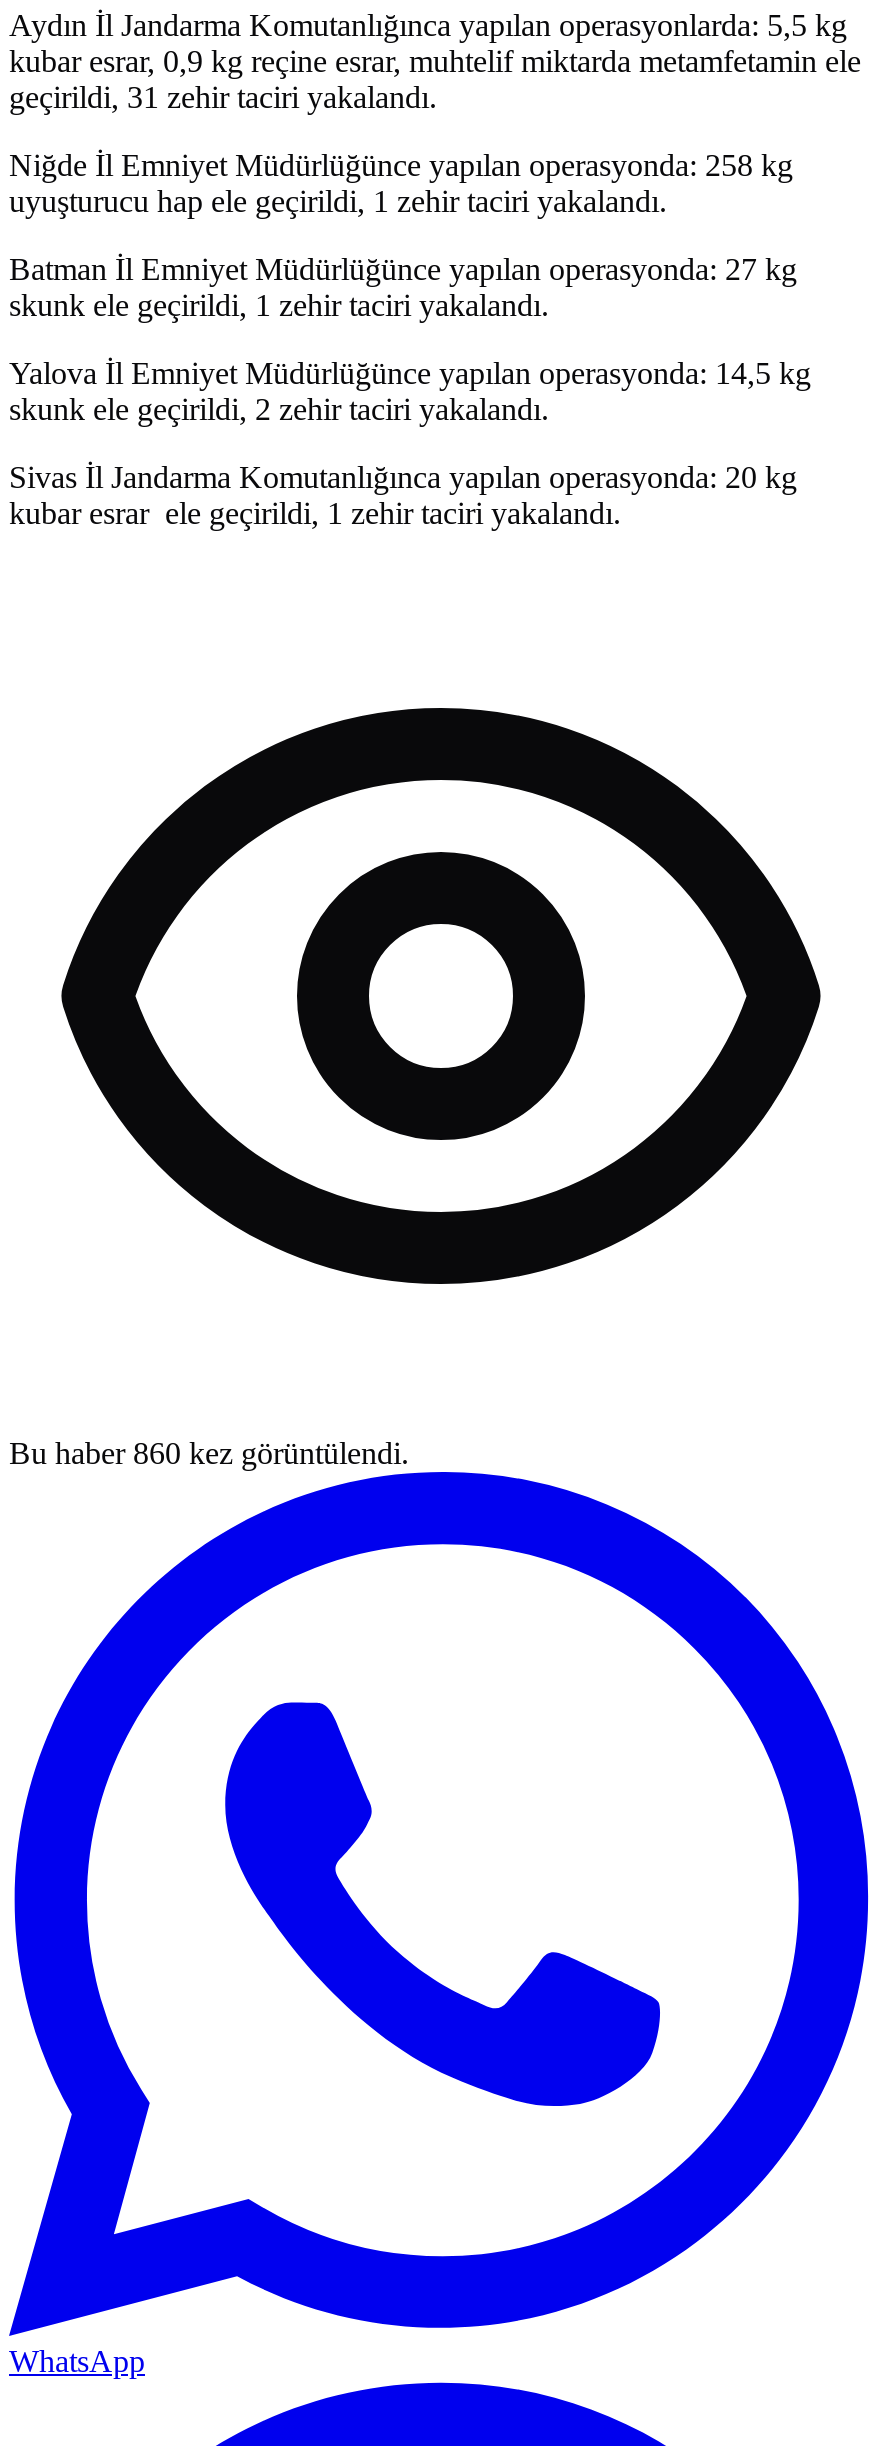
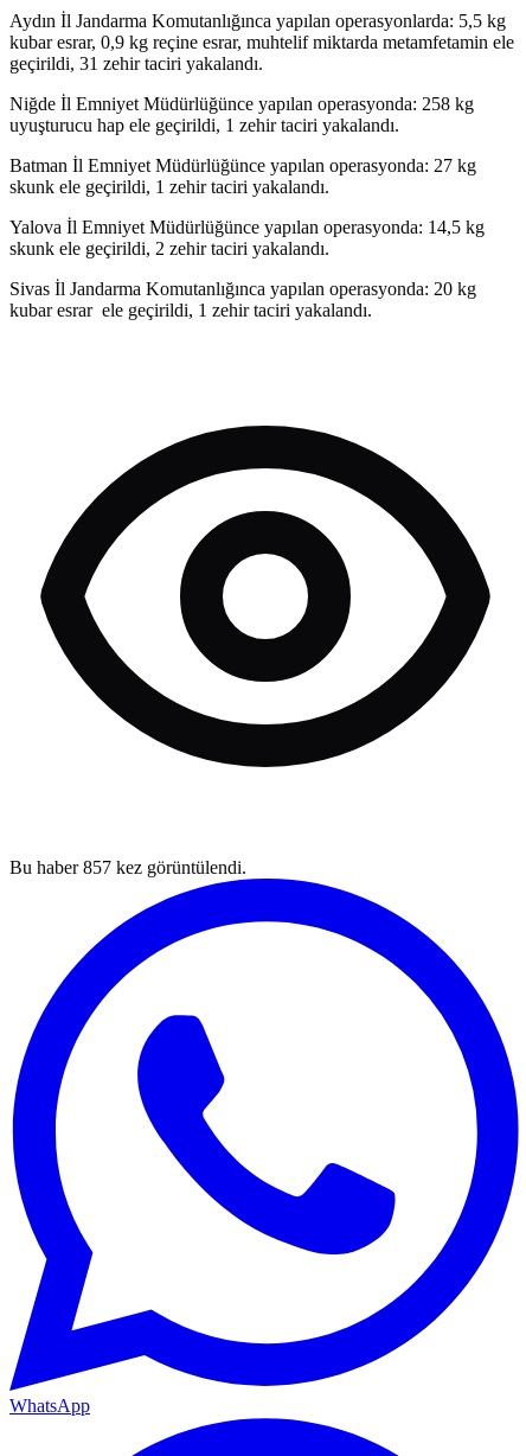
[9,1436,409,1470] Bu haber 860 kez görüntülendi. -> [9,857,246,878] Bu haber 857 kez görüntülendi.

